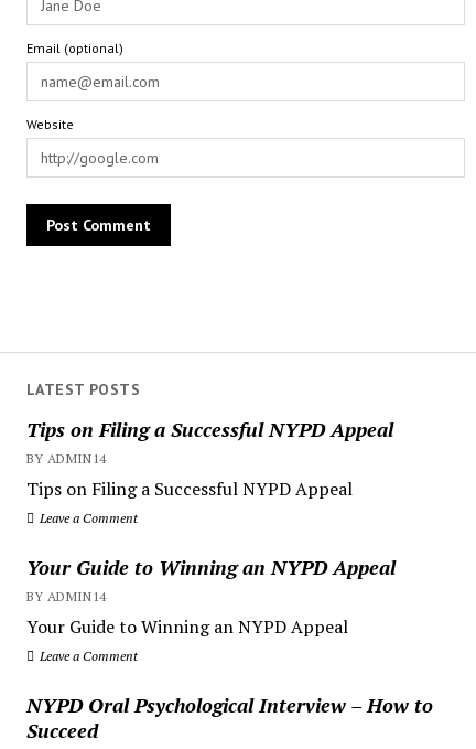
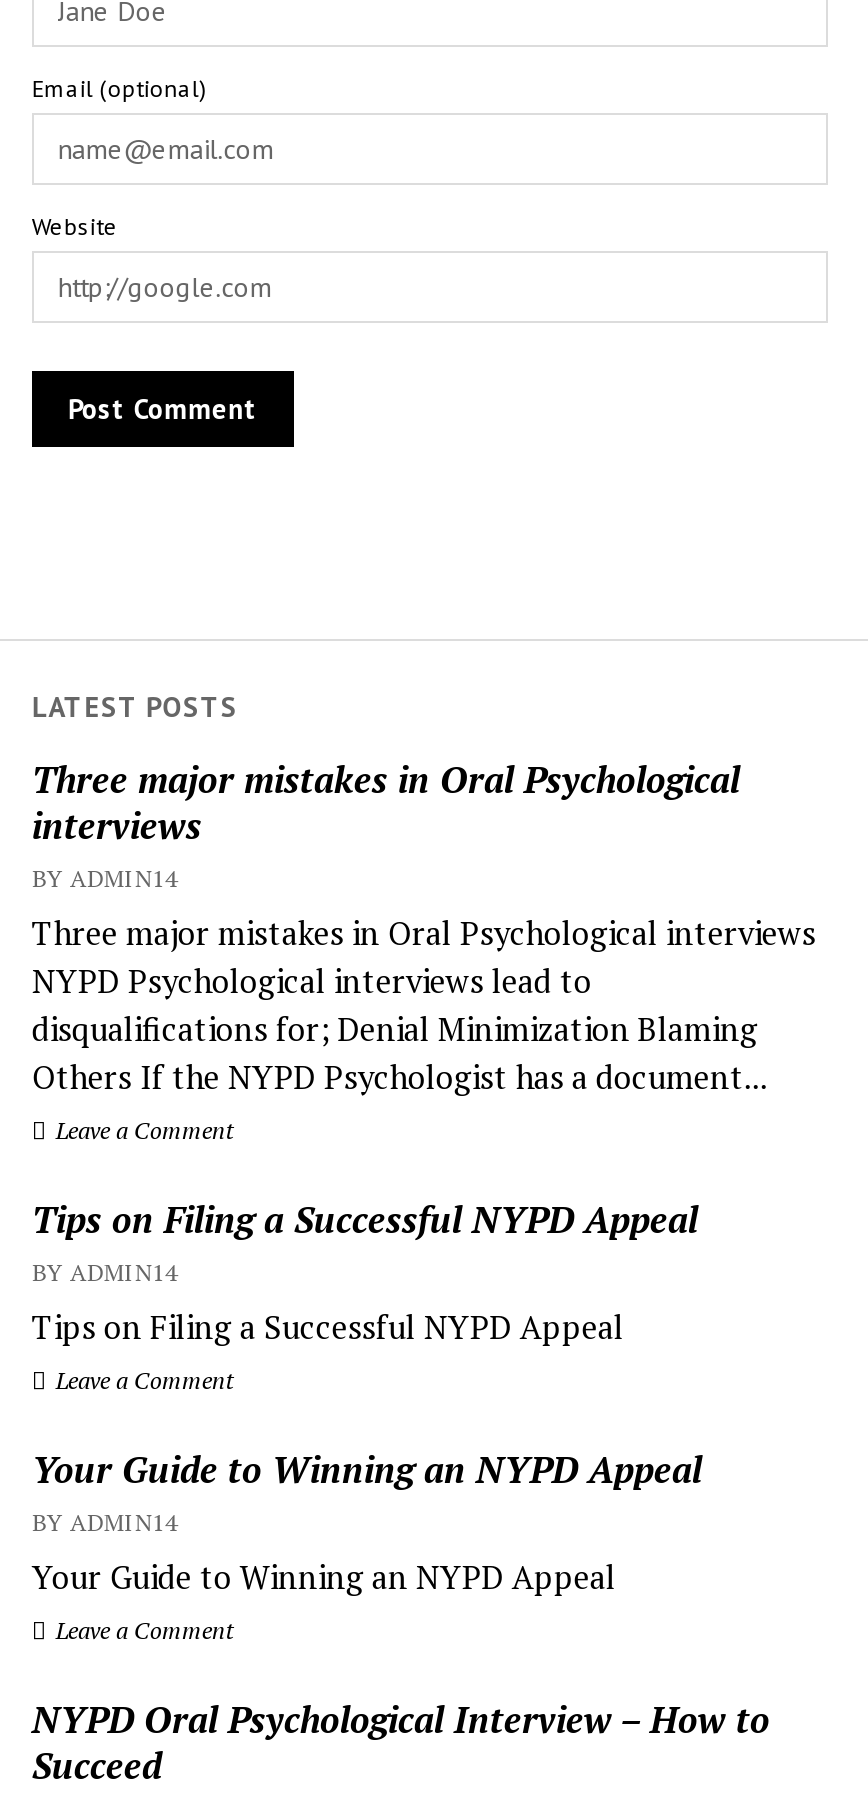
none -> [32,754,816,1144] Three major mistakes in Oral Psychological | interviews | BY ADMIN14 | Three major mistakes in Oral Psychological interviews | NYPD Psychological interviews lead to | disqualifications for; Denial Minimization Blaming | Others If the NYPD Psychologist has a document... | Leave a Comment

